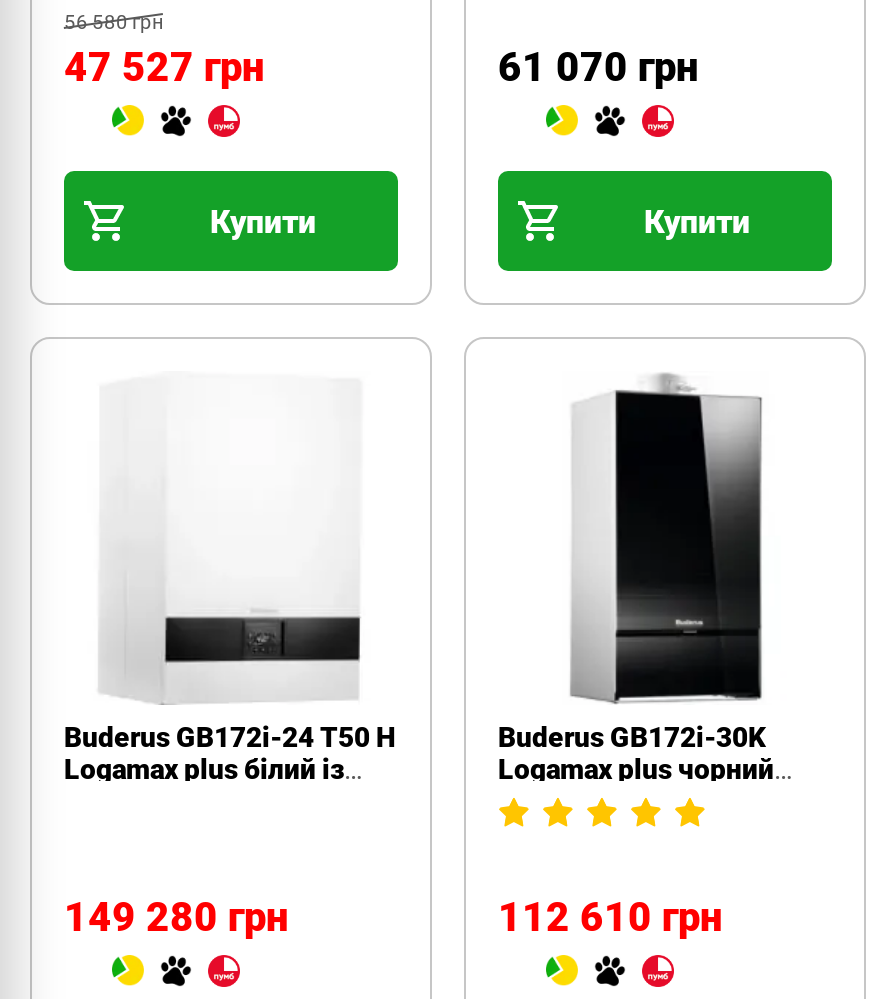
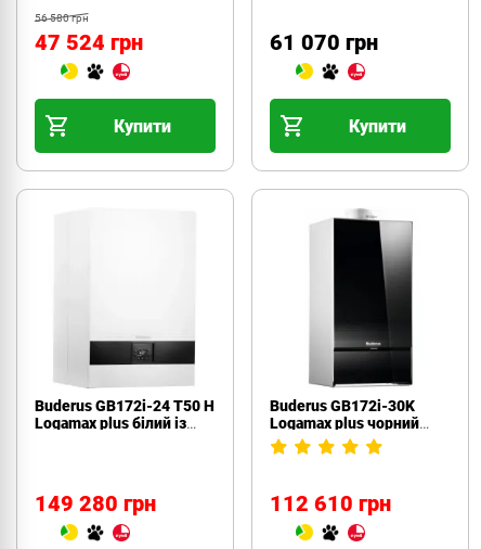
[64,43,264,91] 47 527 грн -> [35,29,143,55] 47 524 грн

